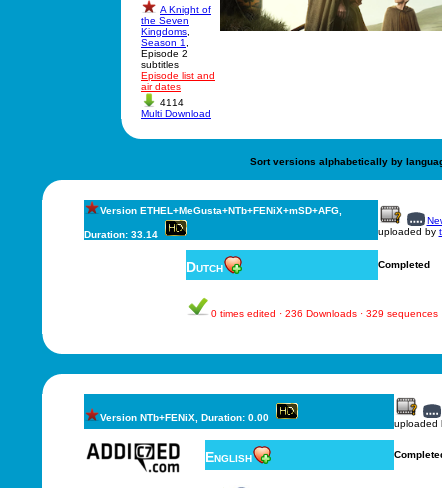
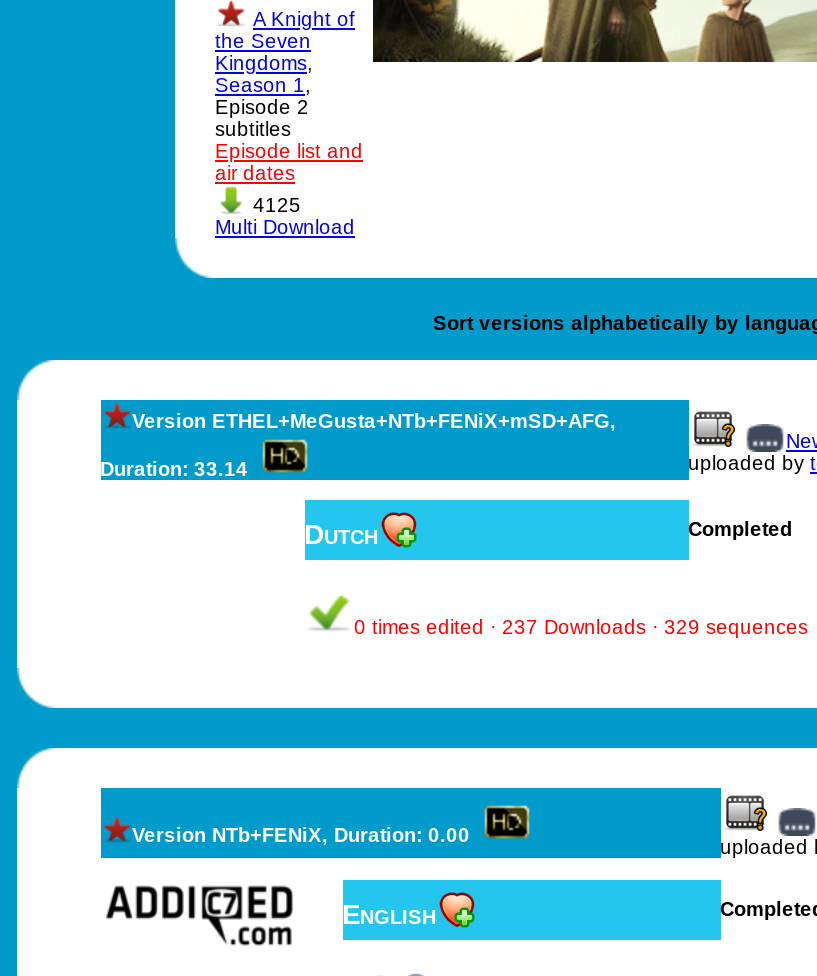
[157,97,184,108] 4114 -> [247,194,301,216] 4125
[210,308,437,319] 0 times edited · 236 Downloads · 329 sequences -> [354,616,808,638] 0 times edited · 237 Downloads · 329 sequences

